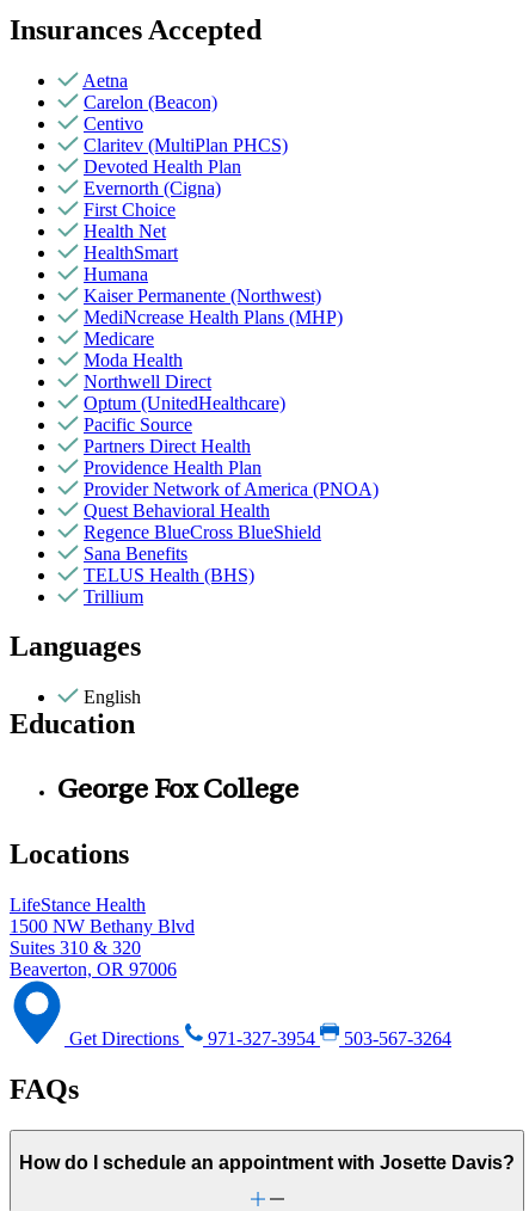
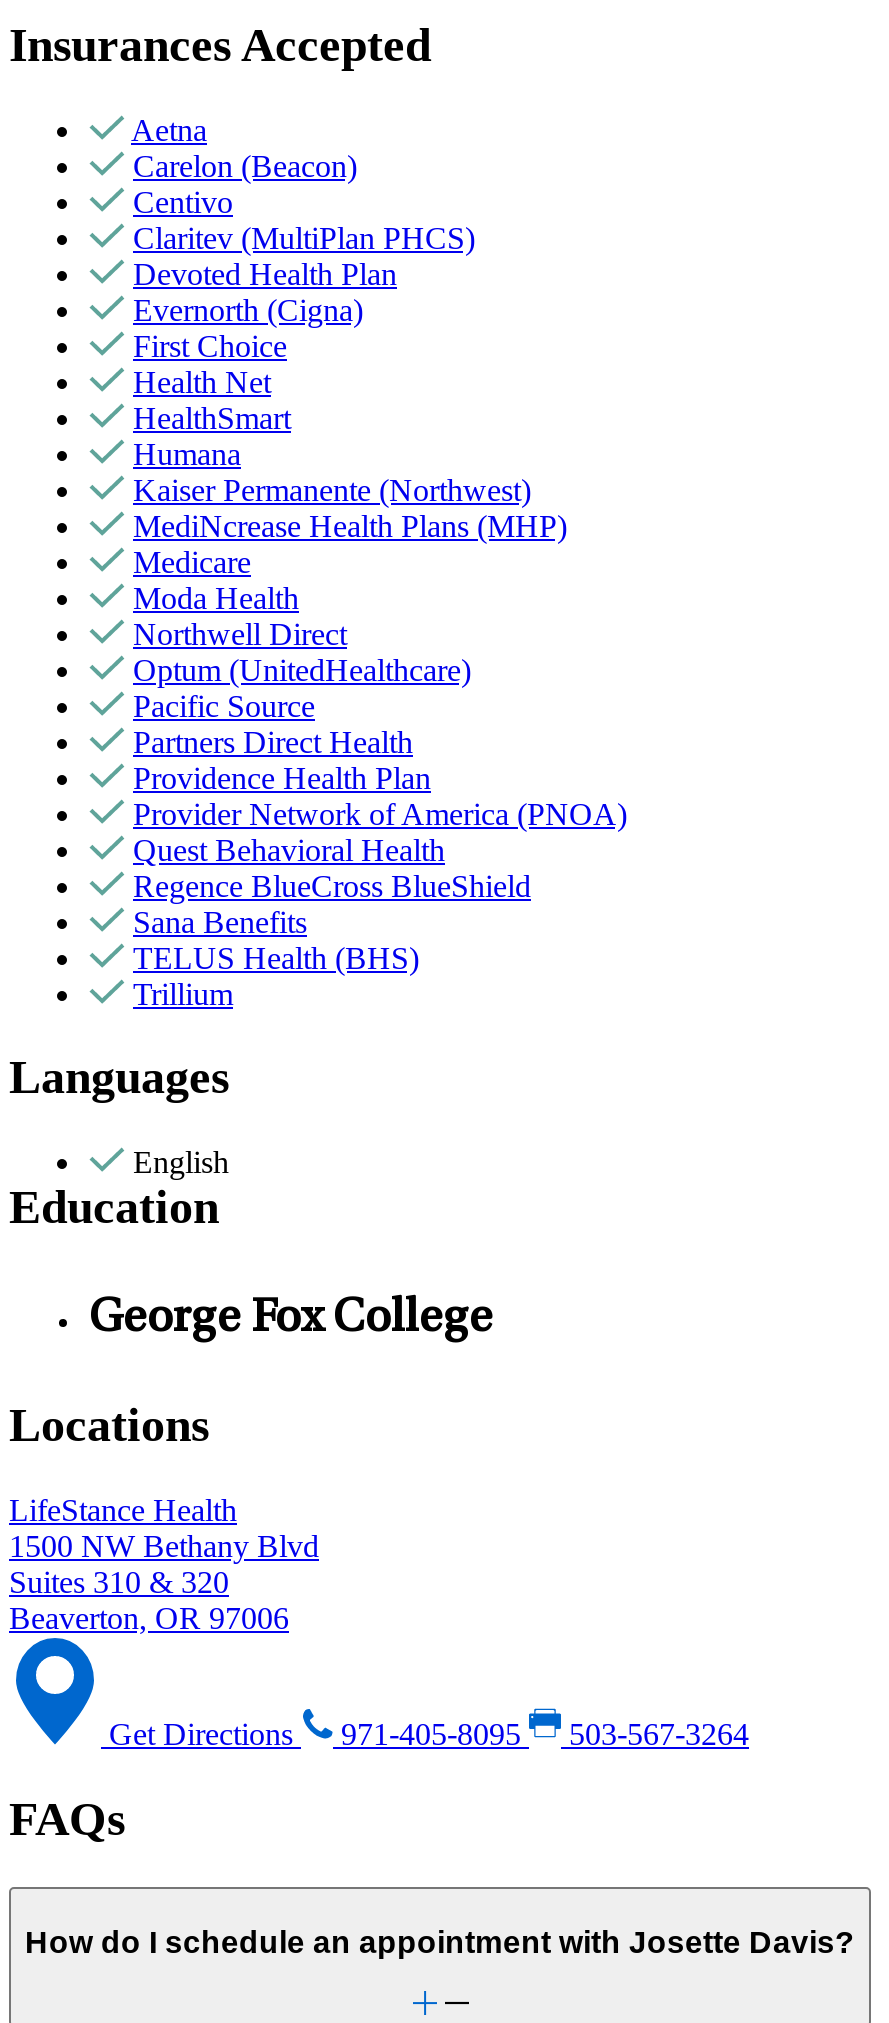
[64,1028,451,1049] Get Directions 971-327-3954 503-567-3264 -> [101,1717,749,1751] Get Directions 971-405-8095 503-567-3264

